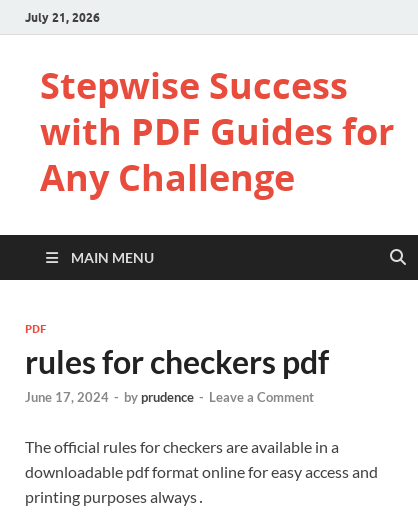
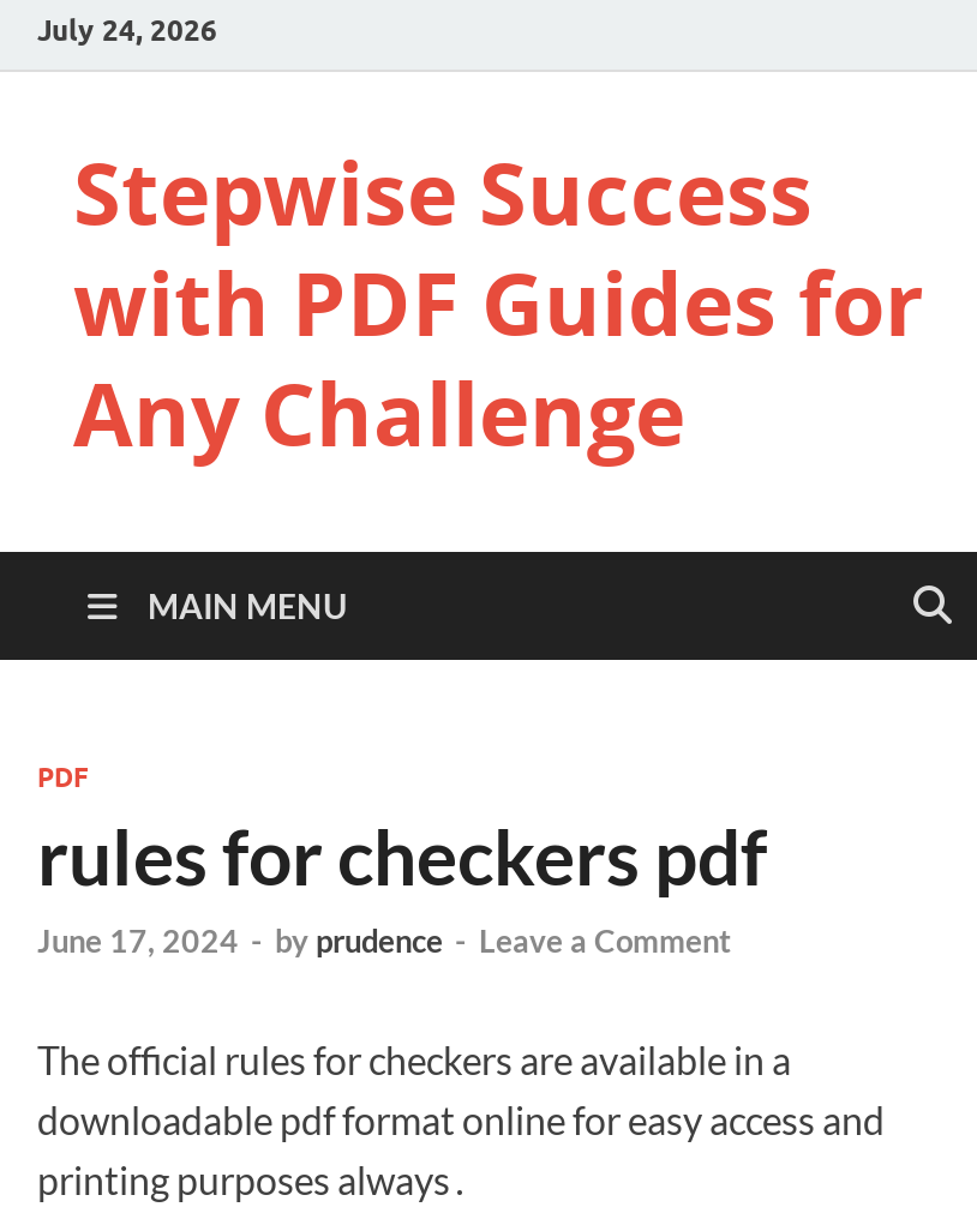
[25,9,100,24] July 21, 2026 -> [37,11,217,47] July 24, 2026

